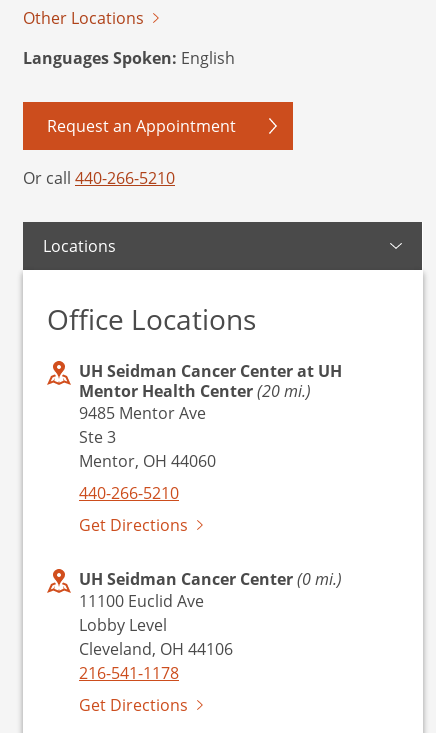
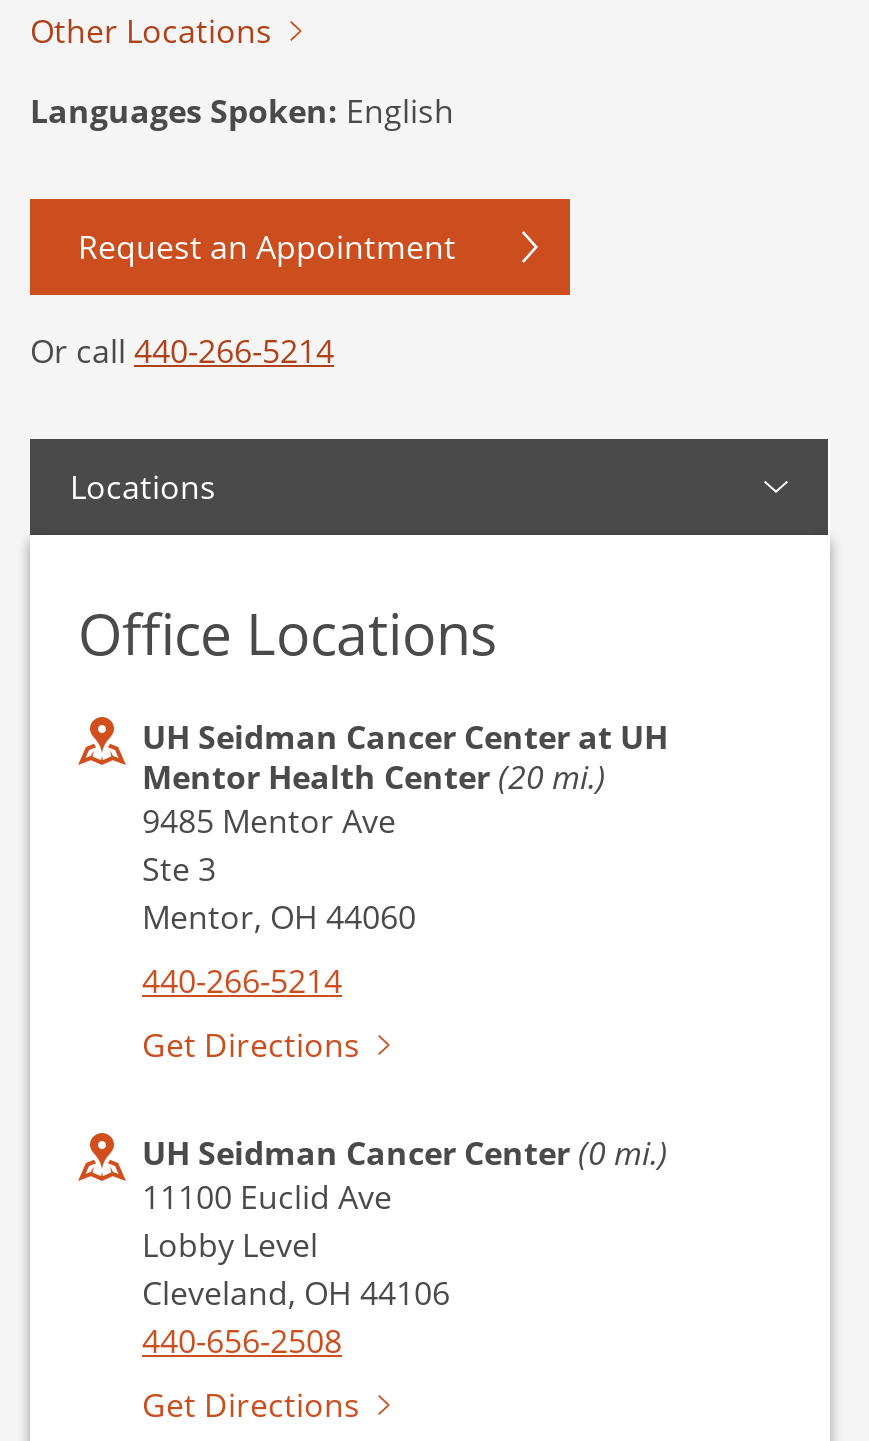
[23,167,175,188] Or call 440-266-5210 -> [30,329,334,371] Or call 440-266-5214
[79,482,179,503] 440-266-5210 -> [142,959,342,1001] 440-266-5214
[79,662,179,683] 216-541-1178 -> [142,1319,342,1361] 440-656-2508

